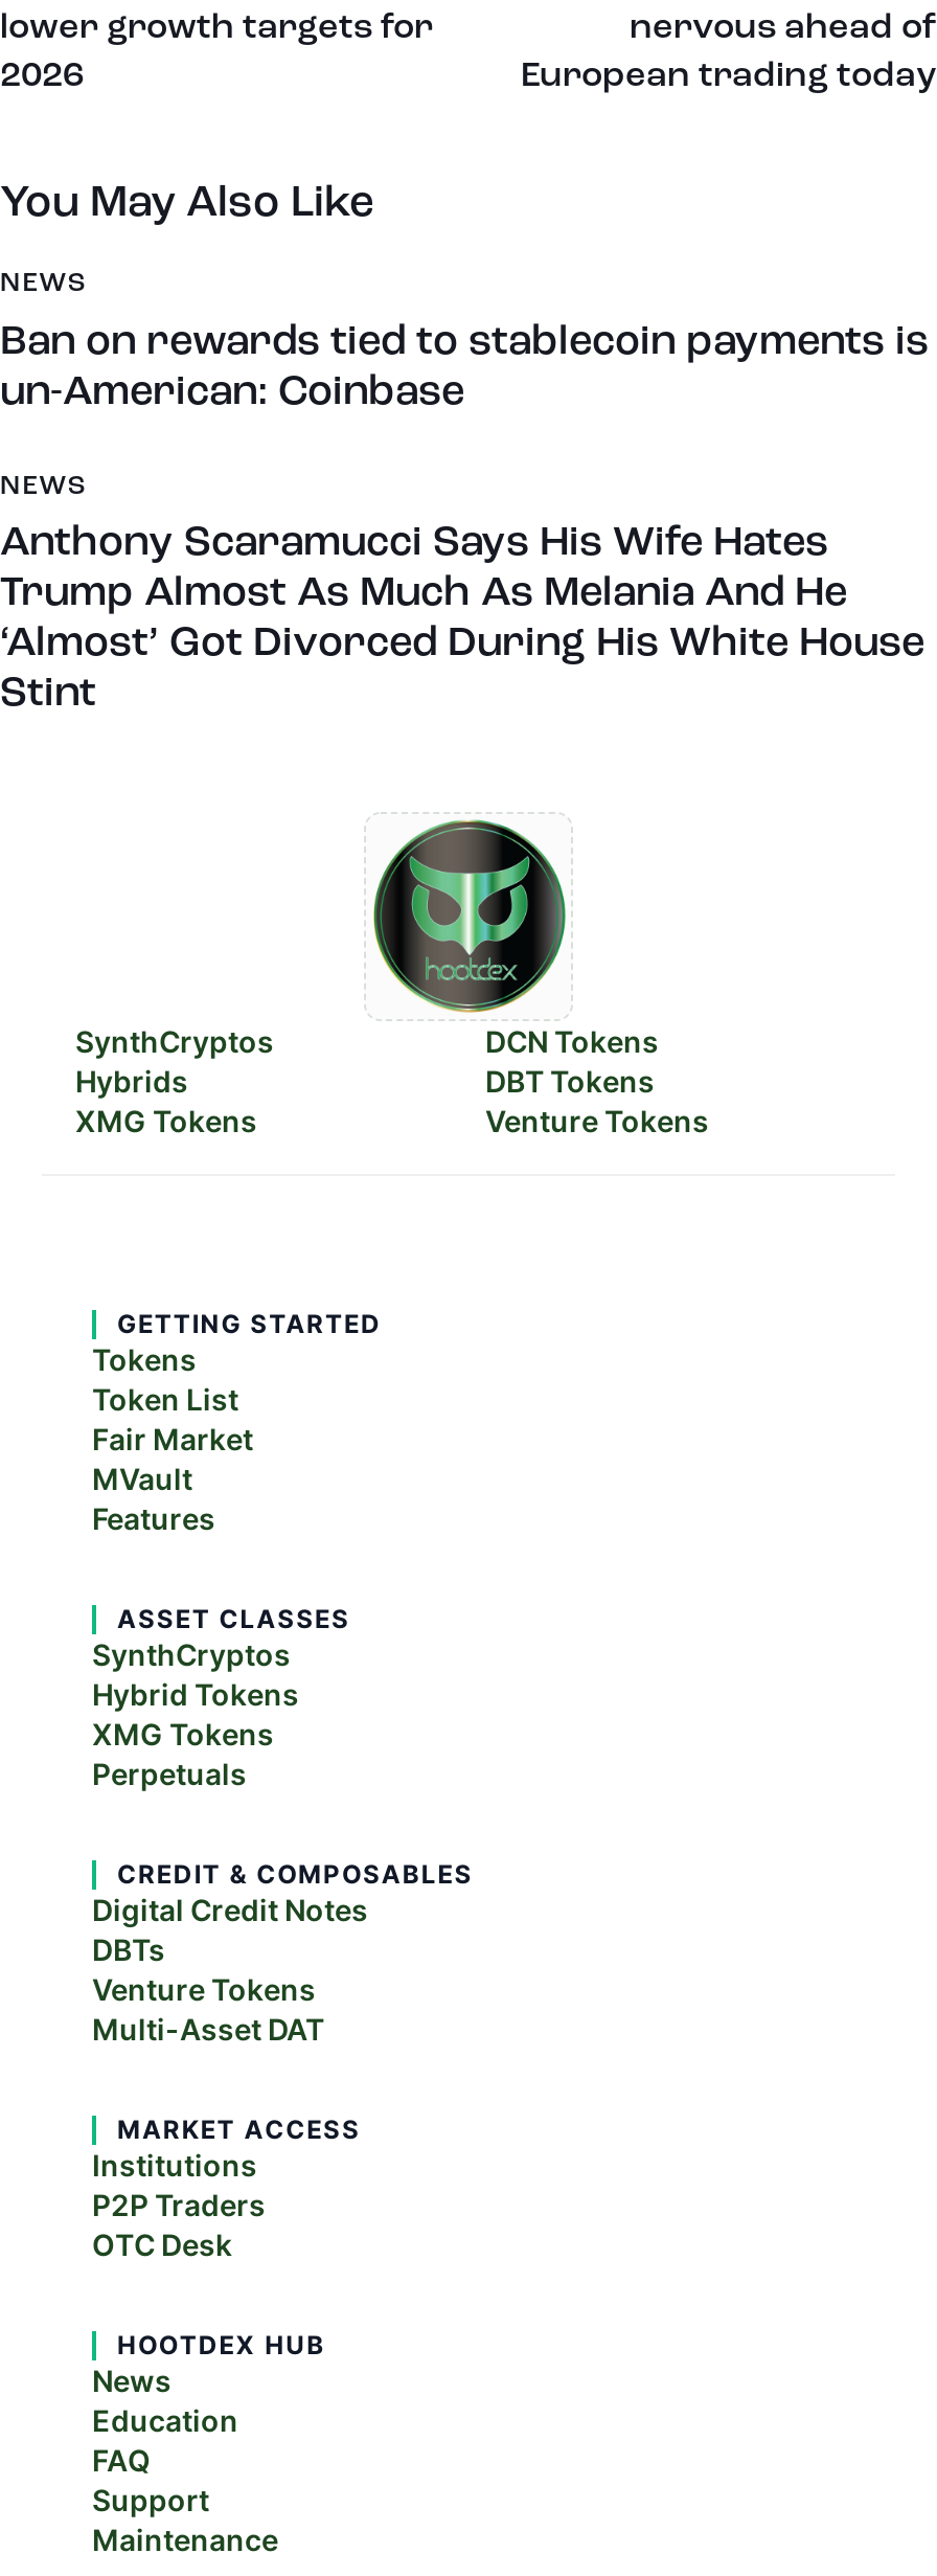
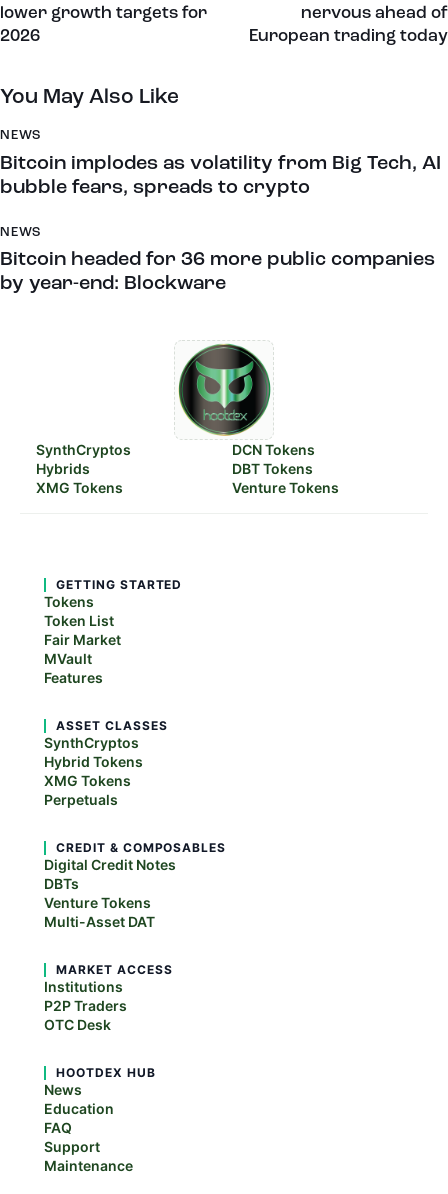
[0,321,929,413] Ban on rewards tied to stablecoin payments is | un-American: Coinbase -> [0,153,441,197] Bitcoin implodes as volatility from Big Tech, AI | bubble fears, spreads to crypto
[0,523,924,716] Anthony Scaramucci Says His Wife Hates | Trump Almost As Much As Melania And He | ‘Almost’ Got Divorced During His White House | Stint -> [0,250,435,294] Bitcoin headed for 36 more public companies | by year-end: Blockware

